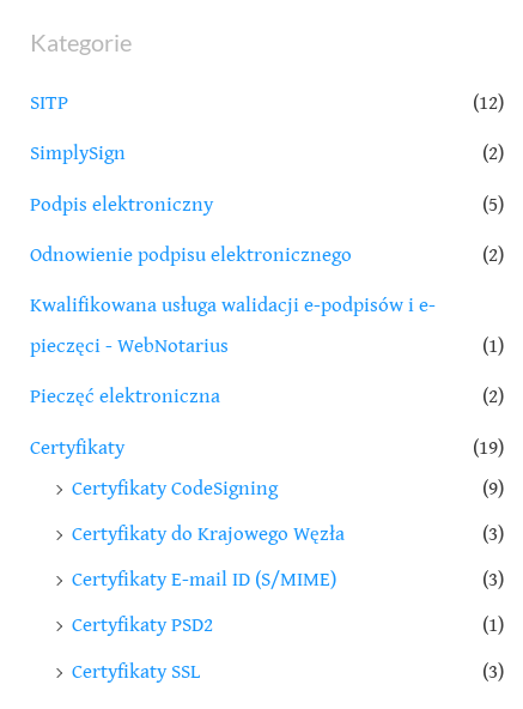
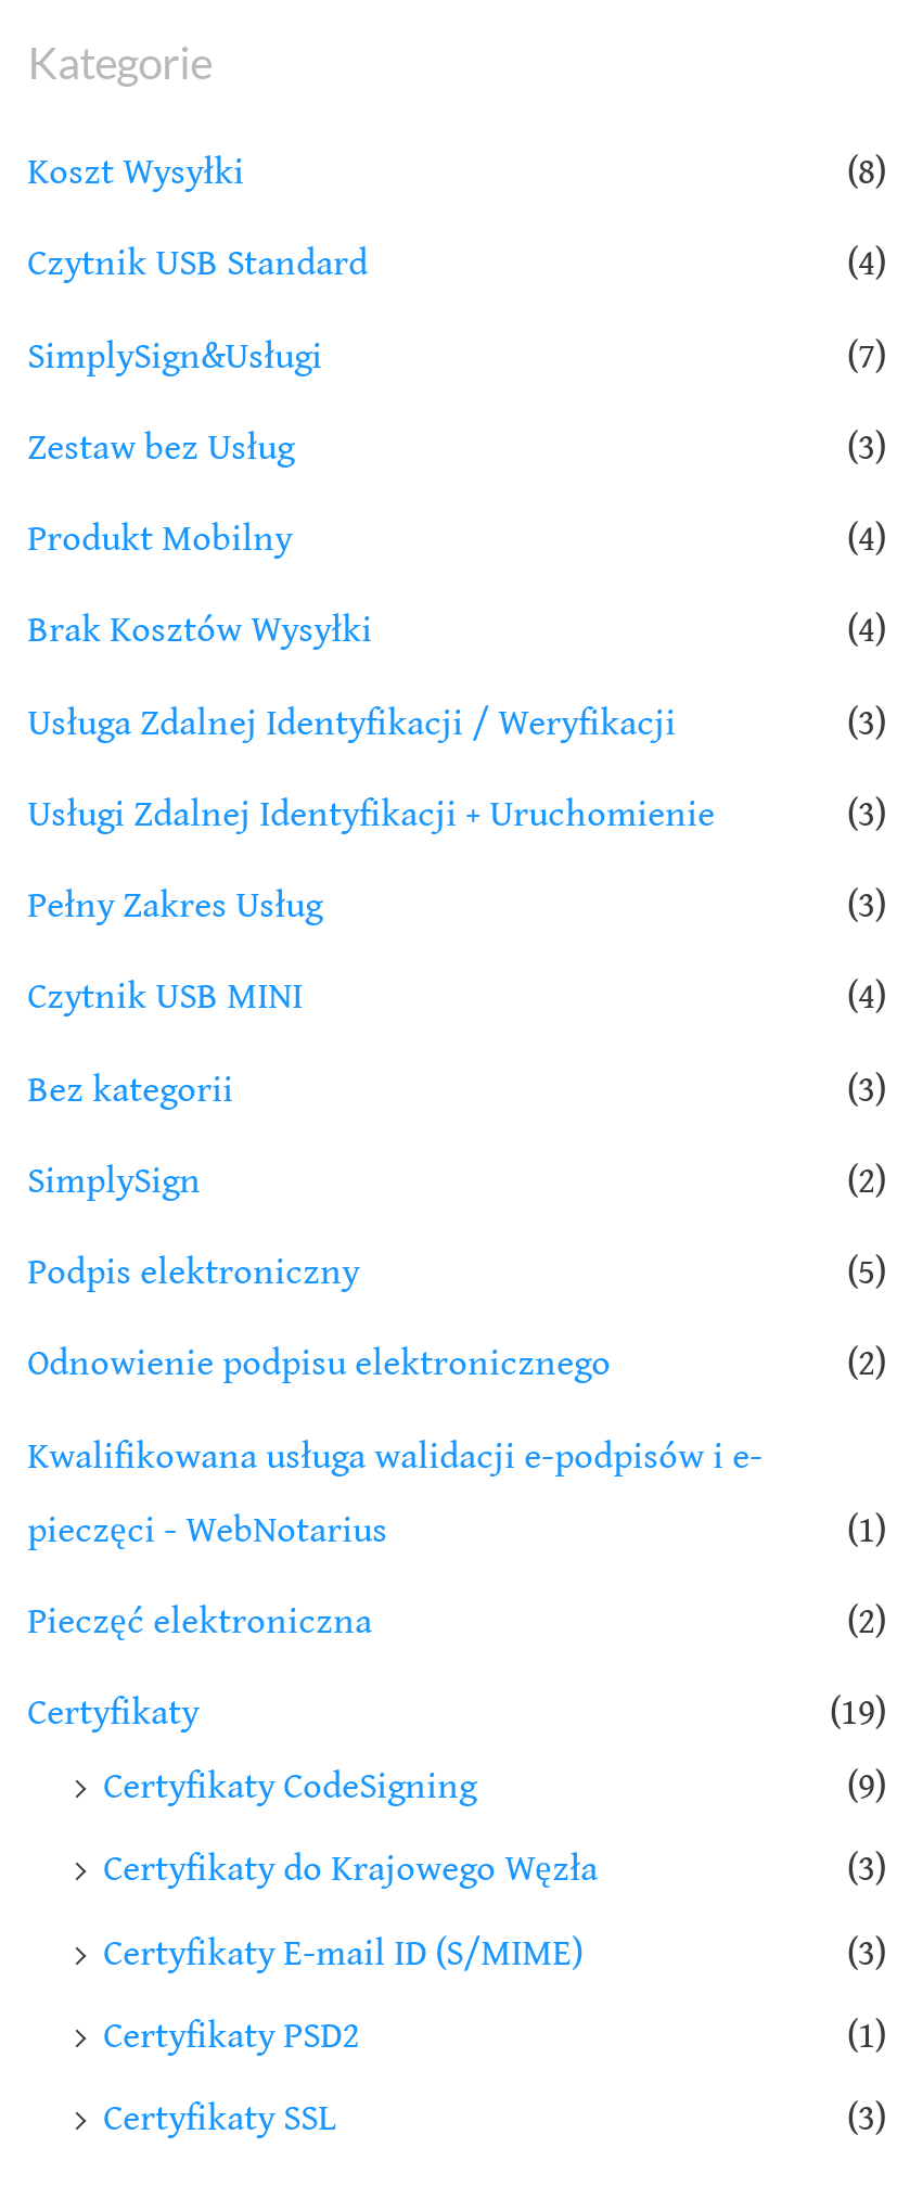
[30,91,504,115] SITP | (12) -> [28,151,886,1111] Koszt Wysyłki | (8) | Czytnik USB Standard | (4) | SimplySign&Usługi | (7) | Zestaw bez Usług | (3) | Produkt Mobilny | (4) | Brak Kosztów Wysyłki | (4) | Usługa Zdalnej Identyfikacji / Weryfikacji | (3) | Usługi Zdalnej Identyfikacji + Uruchomienie | (3) | Pełny Zakres Usług | (3) | Czytnik USB MINI | (4) | Bez kategorii | (3)

